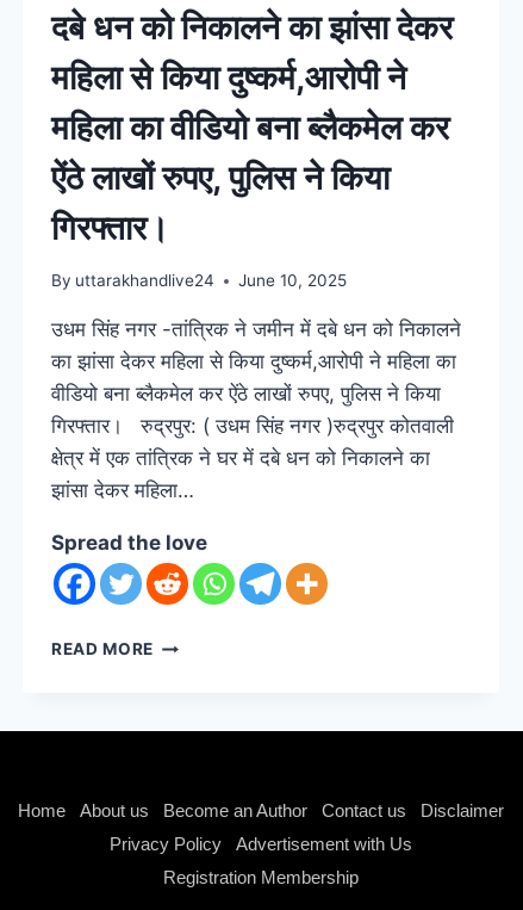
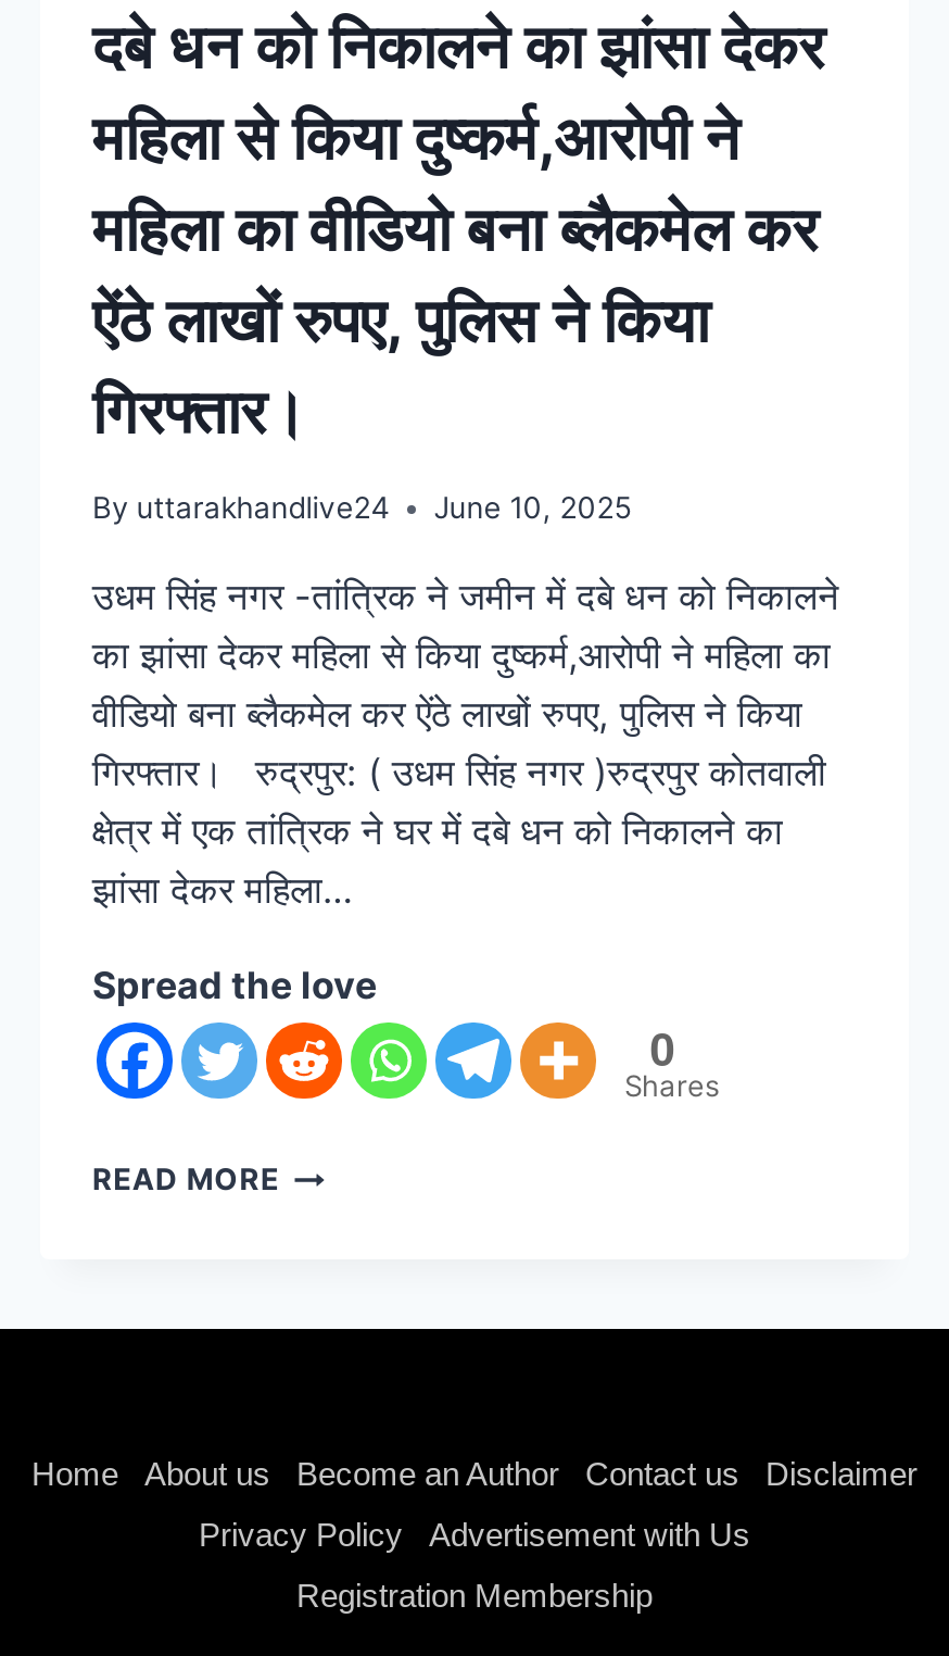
none -> [624,1024,720,1104] 0 | Shares

